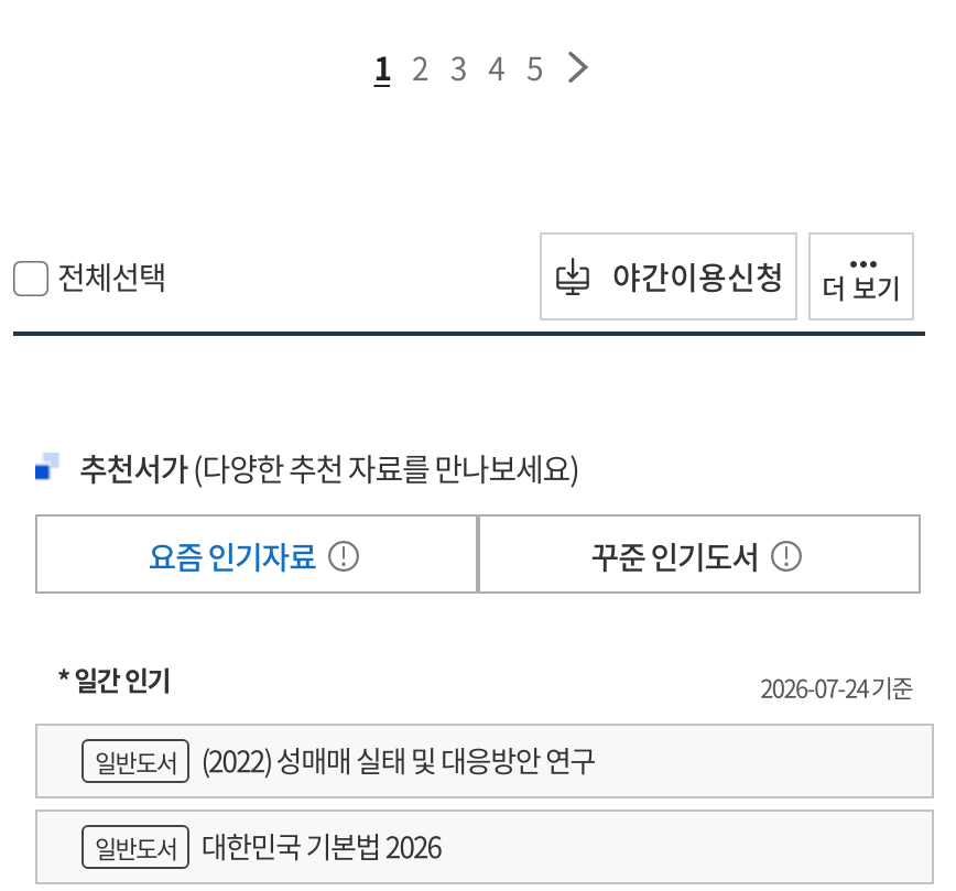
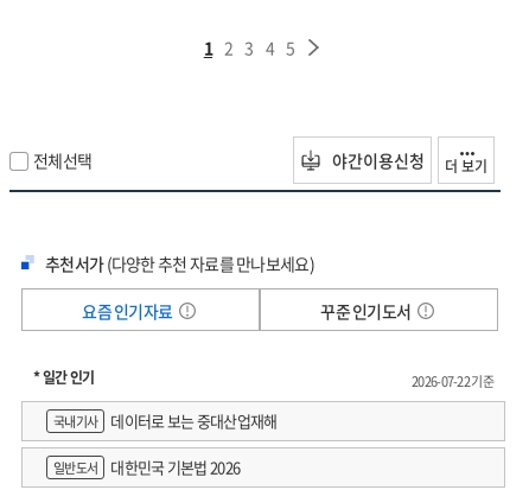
[760,669,912,706] 2026-07-24 기준 -> [412,372,493,392] 2026-07-22 기준
[95,739,595,781] 일반도서 | (2022) 성매매 실태 및 대응방안 연구 -> [53,410,277,432] 국내기사 | 데이터로 보는 중대산업재해

